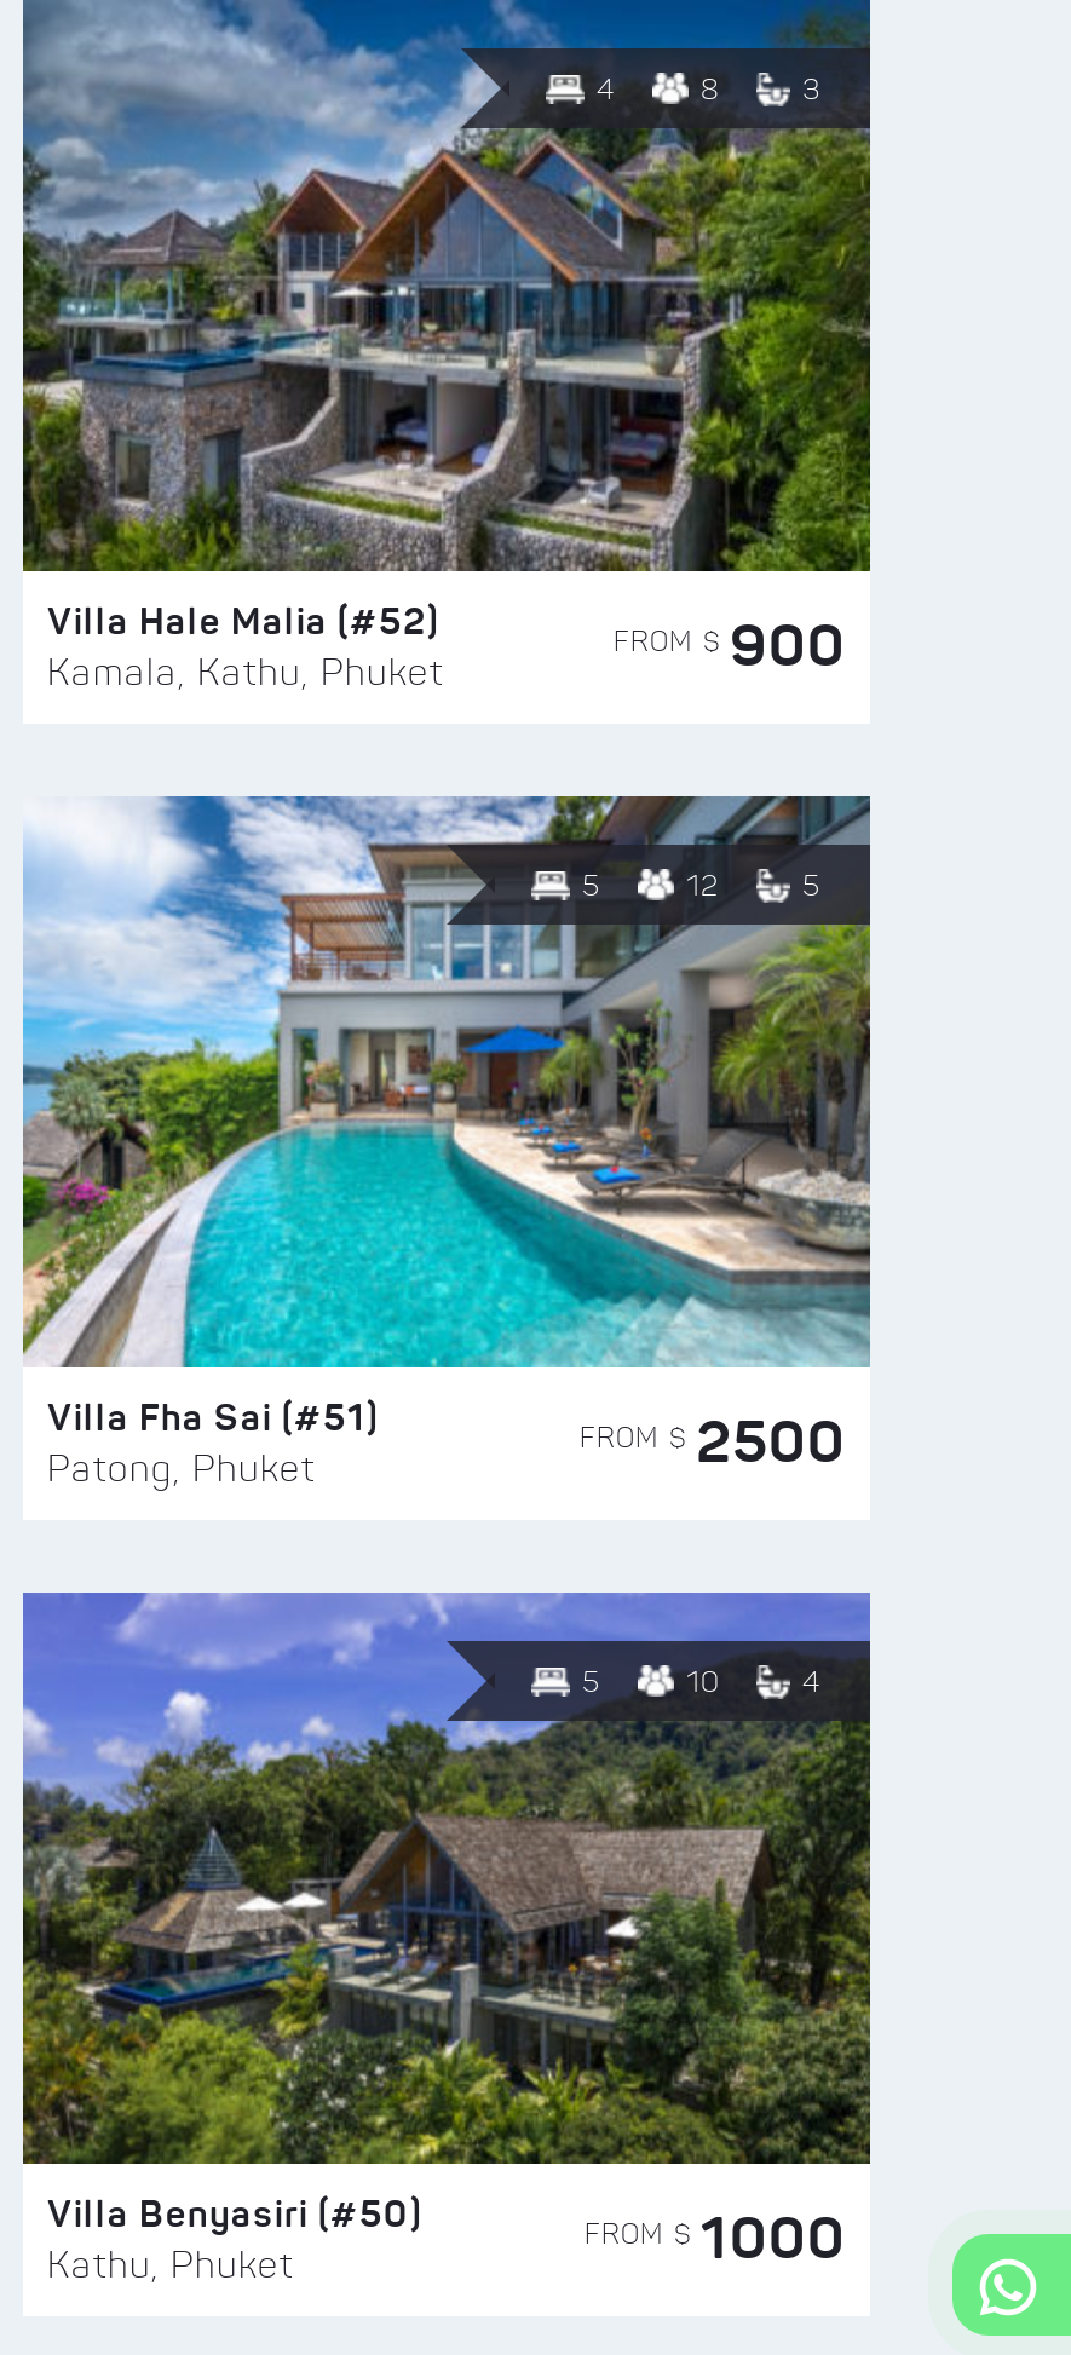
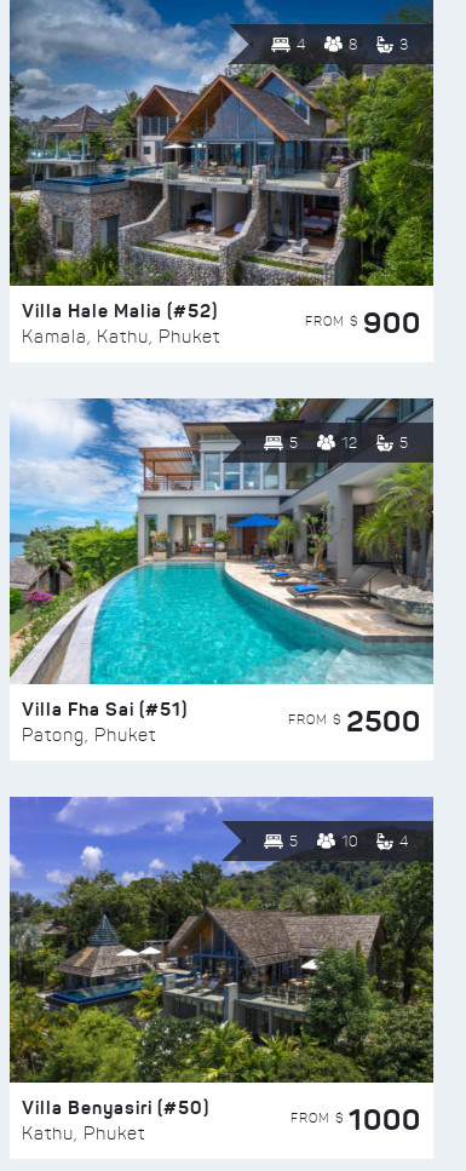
[950,2232,1064,2338] [image] -> none

